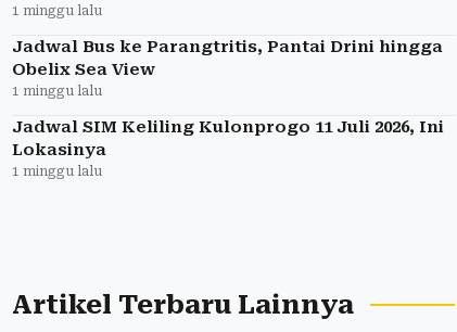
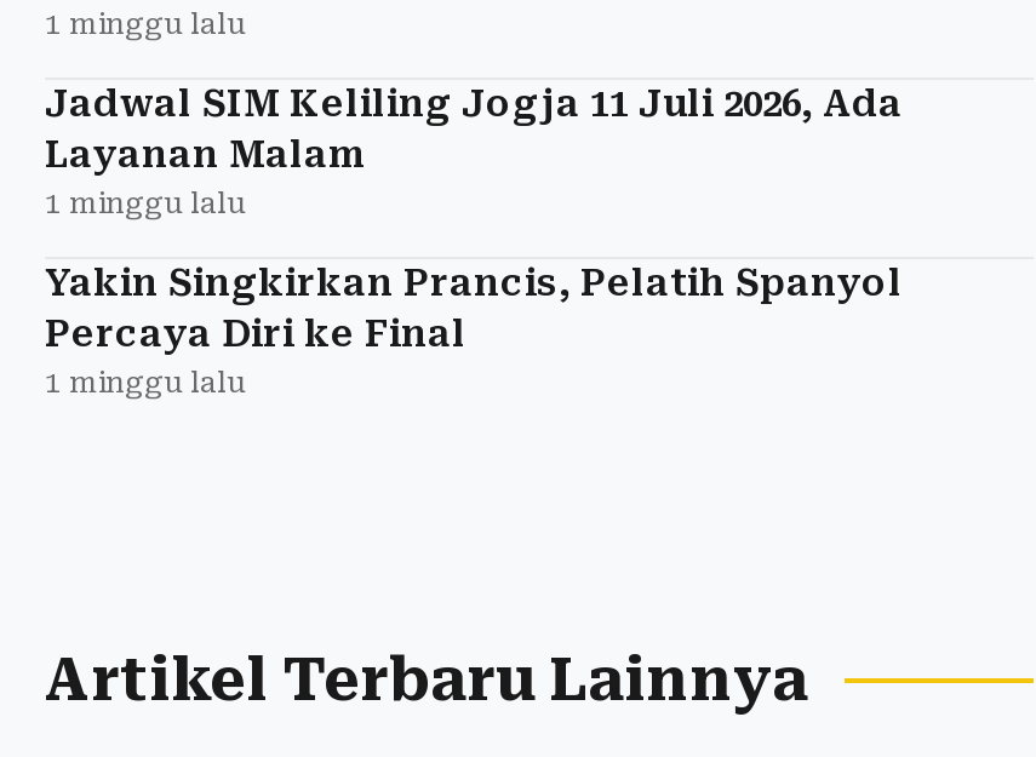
[12,36,443,79] Jadwal Bus ke Parangtritis, Pantai Drini hingga | Obelix Sea View -> [45,81,903,176] Jadwal SIM Keliling Jogja 11 Juli 2026, Ada | Layanan Malam
[12,117,444,159] Jadwal SIM Keliling Kulonprogo 11 Juli 2026, Ini | Lokasinya -> [45,260,903,355] Yakin Singkirkan Prancis, Pelatih Spanyol | Percaya Diri ke Final

